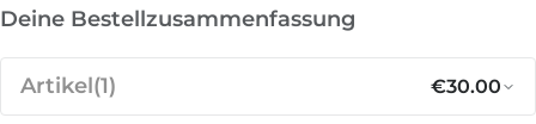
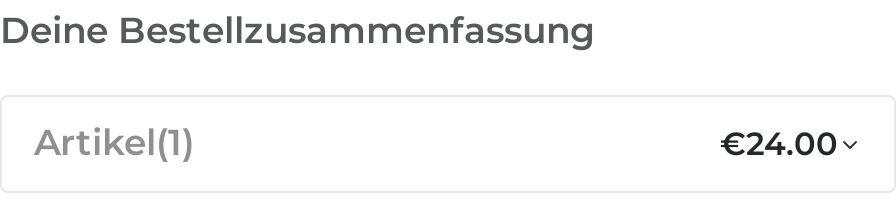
[431,75,501,97] €30.00 -> [720,124,838,162] €24.00

